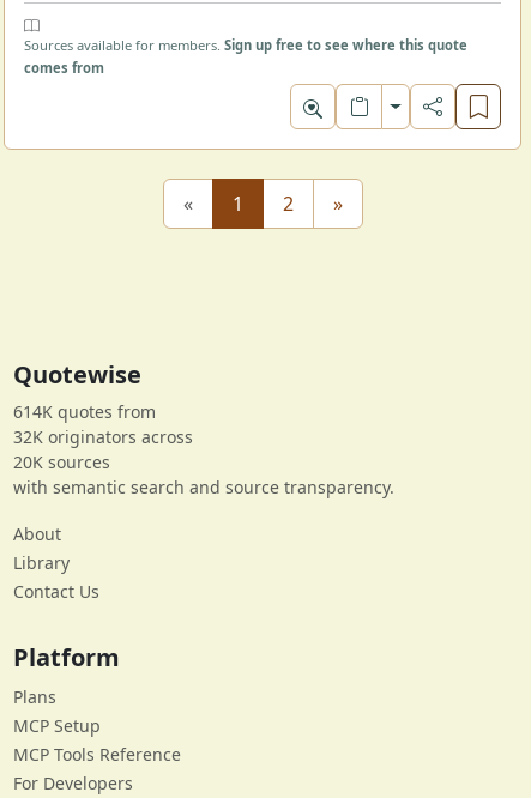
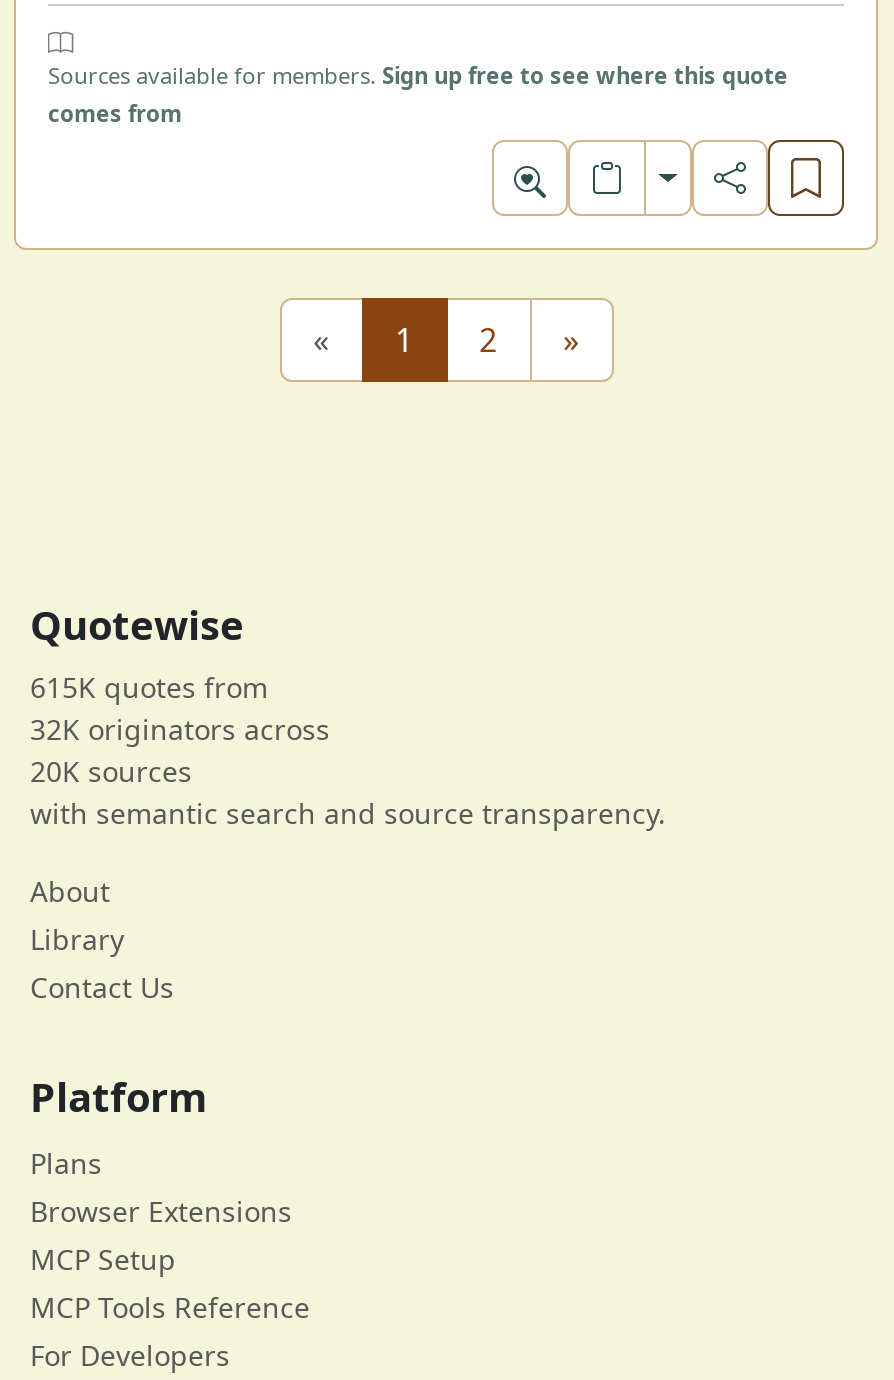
[13,400,156,423] 614K quotes from -> [30,668,268,706] 615K quotes from
none -> [30,1192,292,1230] Browser Extensions

